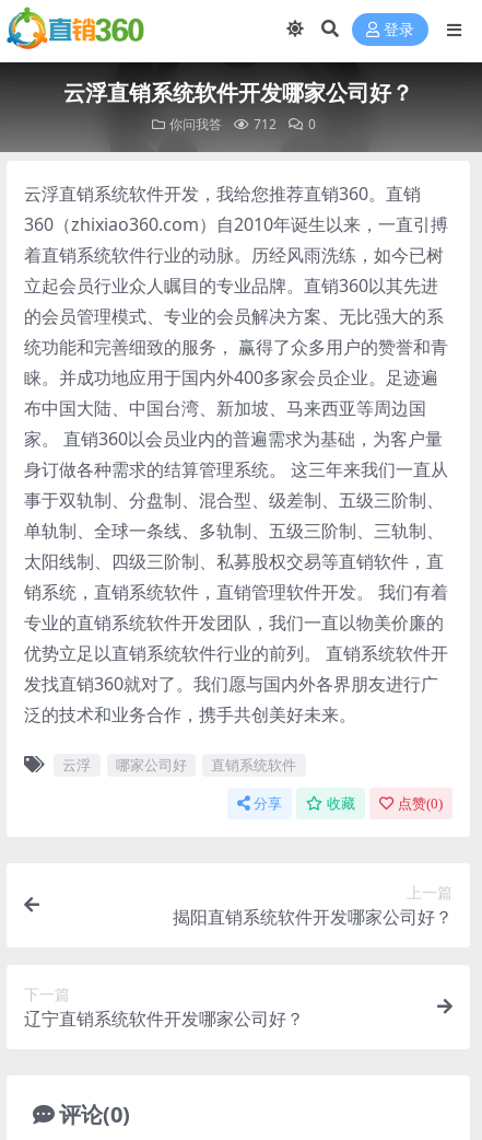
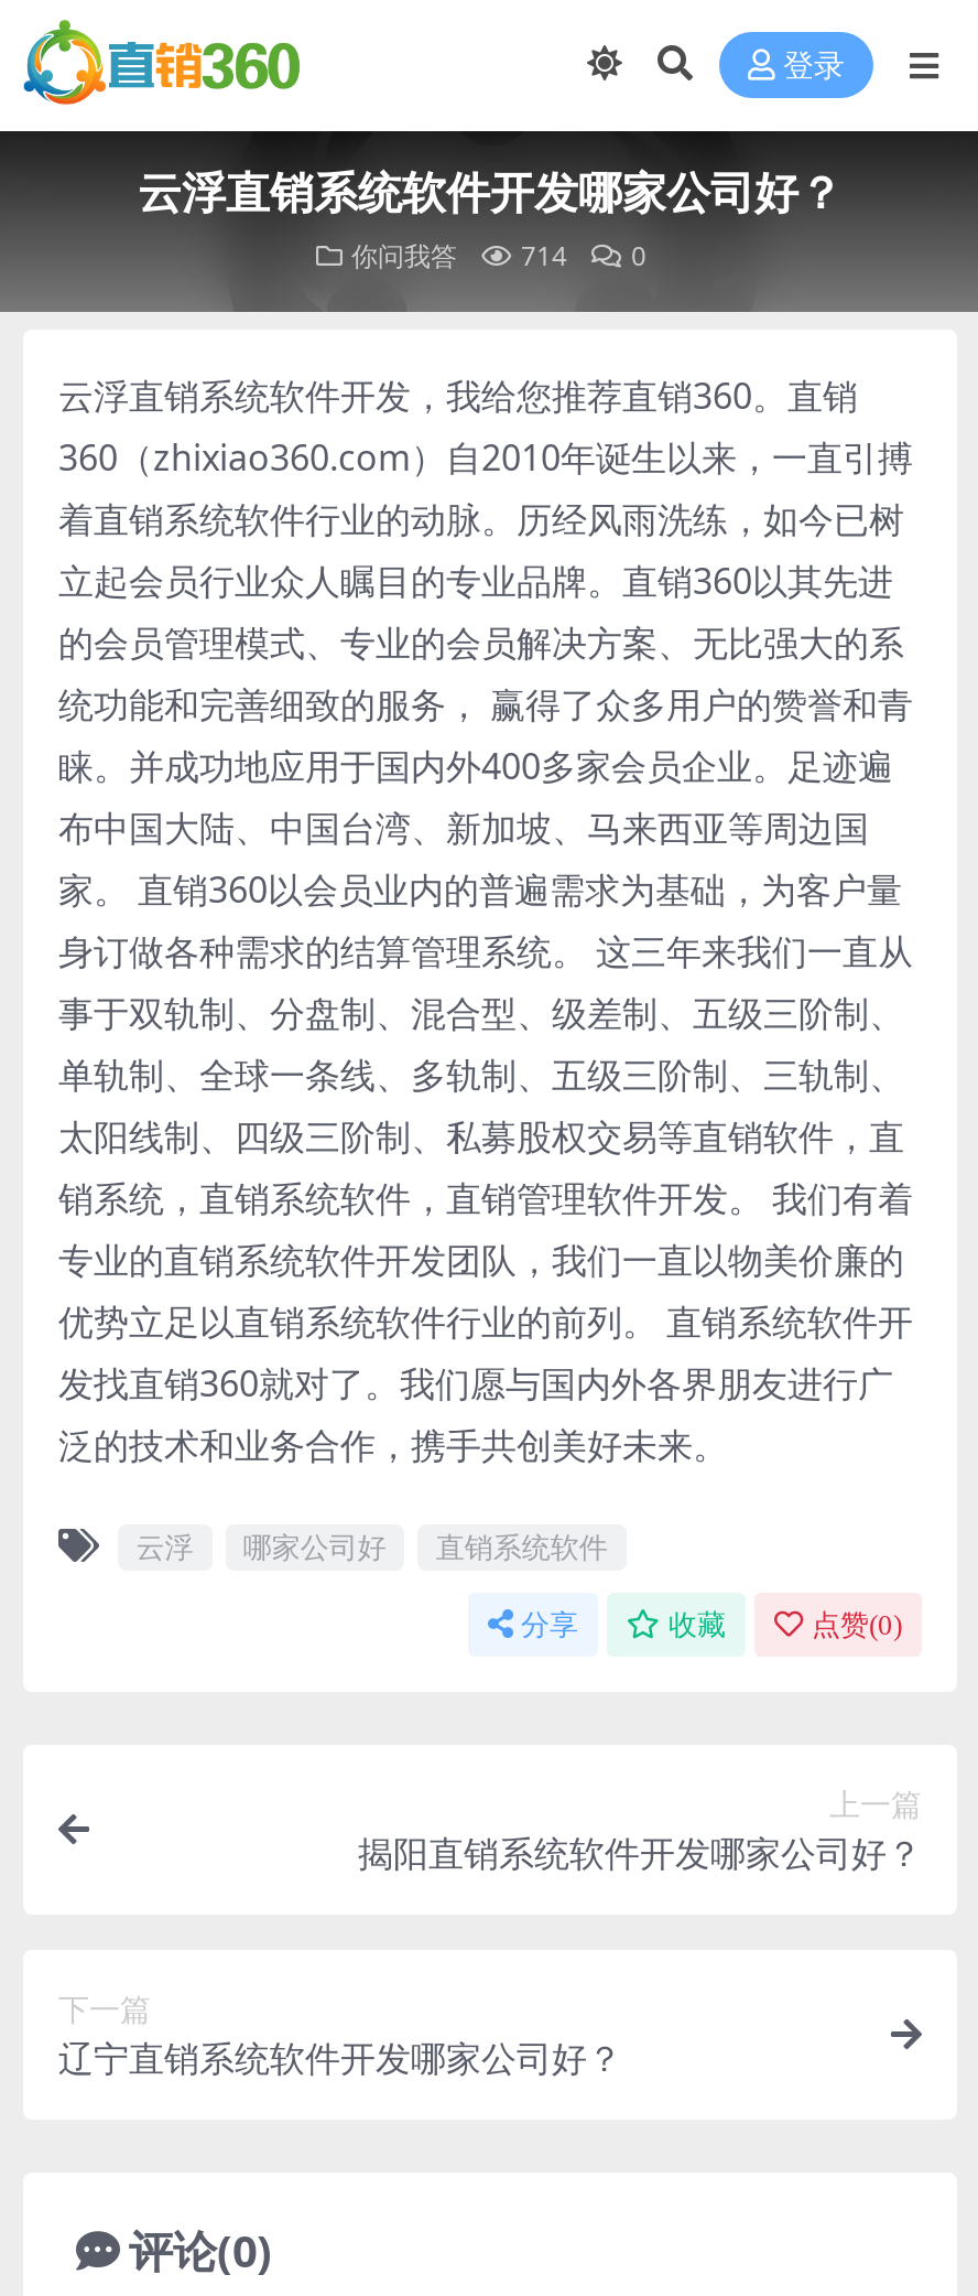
[169,115,316,133] 你问我答 712 0 -> [351,237,646,274] 你问我答 714 0

